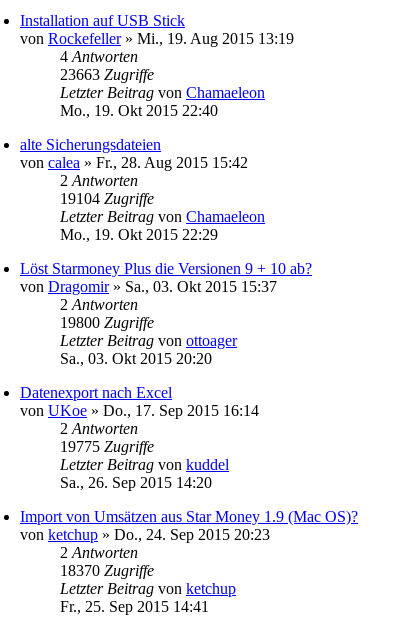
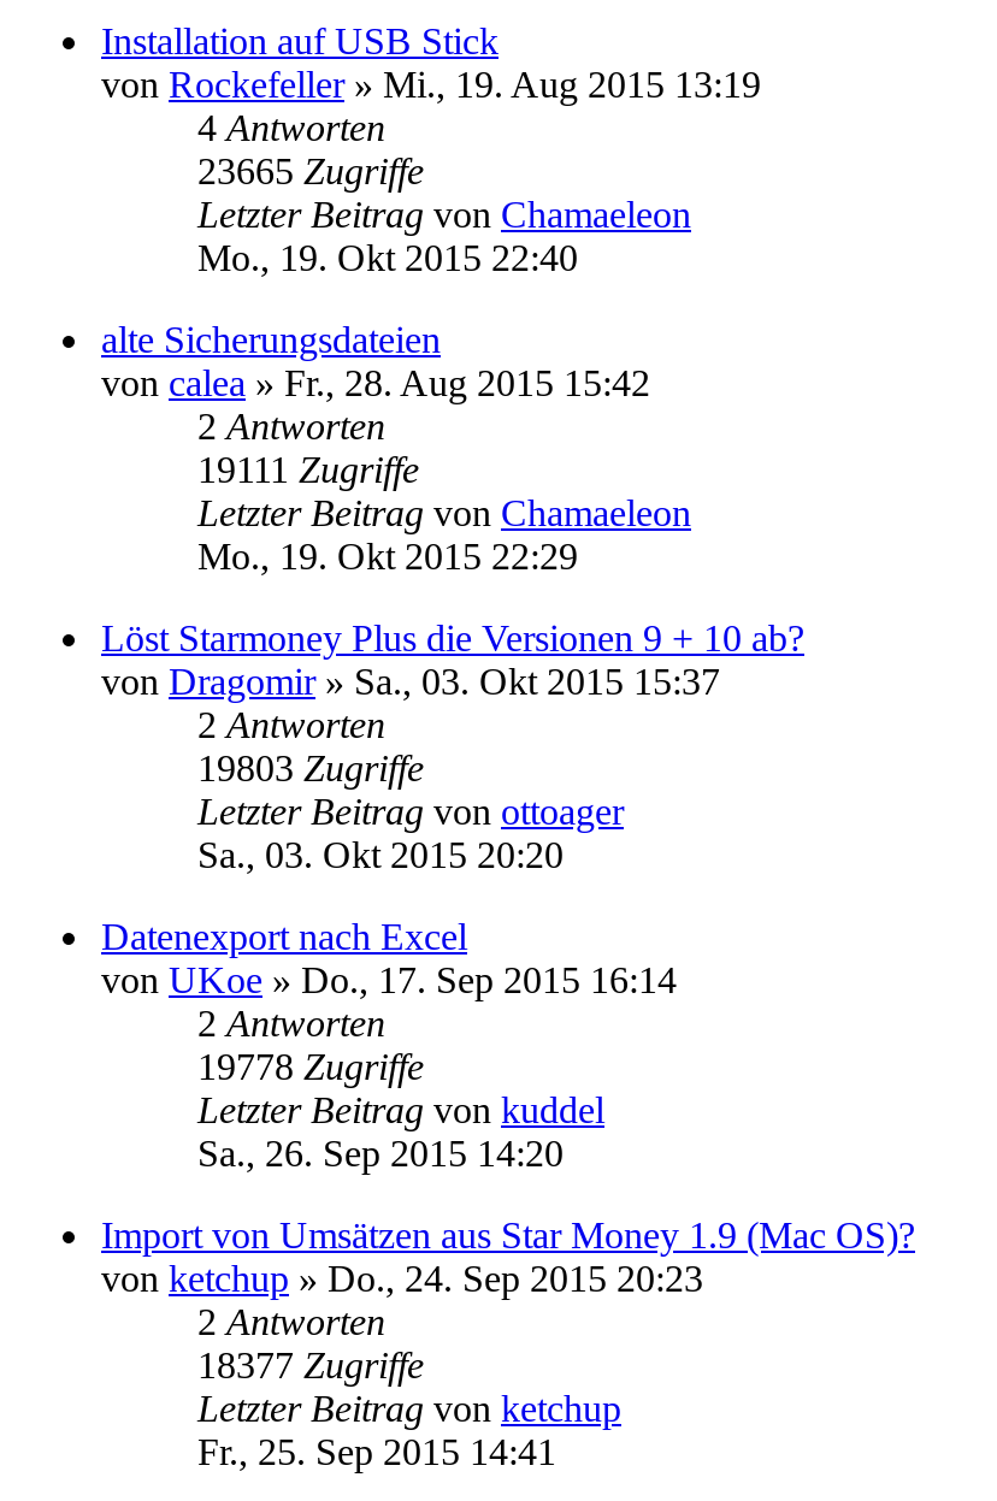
[60,66,154,83] 23663 Zugriffe -> [197,150,424,191] 23665 Zugriffe
[60,190,154,207] 19104 Zugriffe -> [197,449,419,490] 19111 Zugriffe
[60,314,154,331] 19800 Zugriffe -> [197,747,424,788] 19803 Zugriffe
[60,438,154,455] 19775 Zugriffe -> [197,1046,424,1087] 19778 Zugriffe
[60,562,154,579] 18370 Zugriffe -> [197,1344,424,1385] 18377 Zugriffe

